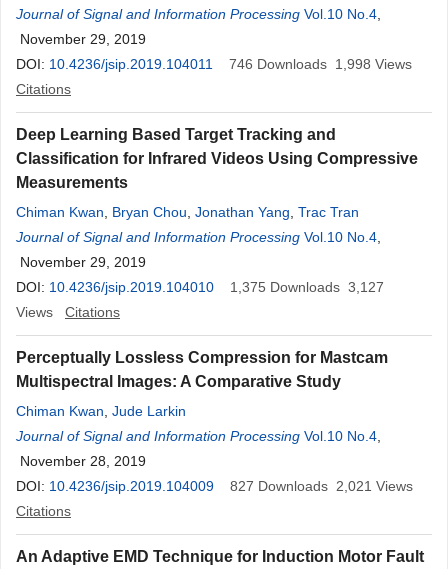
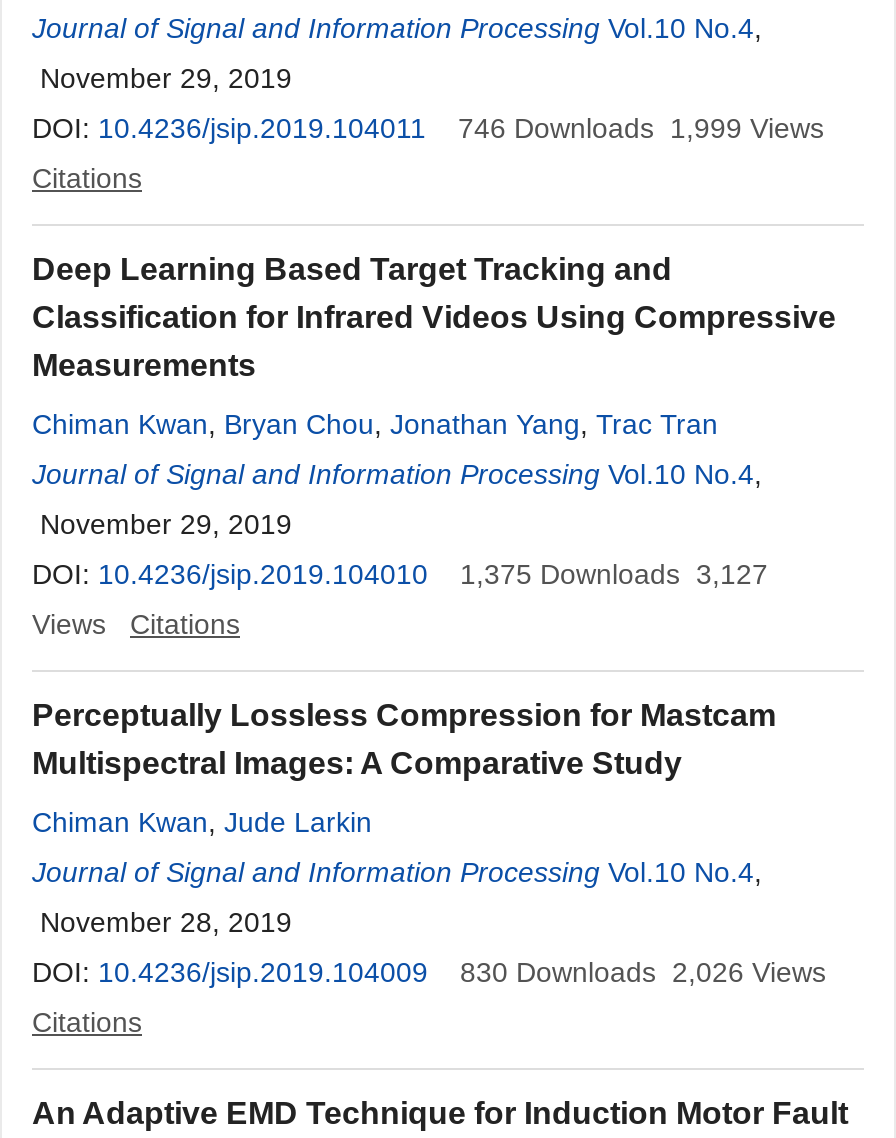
[229,56,412,72] 746 Downloads 1,998 Views -> [458,112,824,144] 746 Downloads 1,999 Views
[230,478,413,494] 827 Downloads 2,021 Views -> [460,956,826,988] 830 Downloads 2,026 Views

